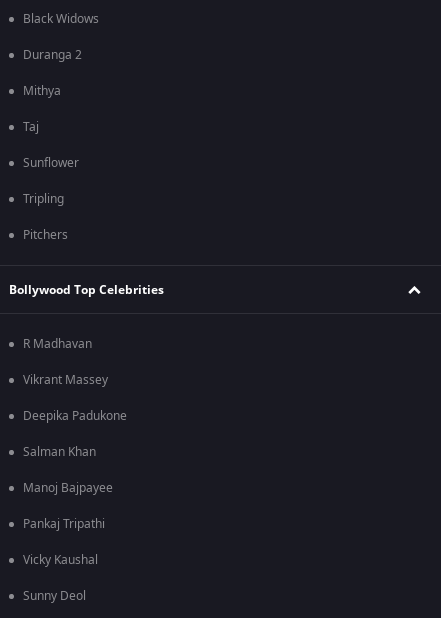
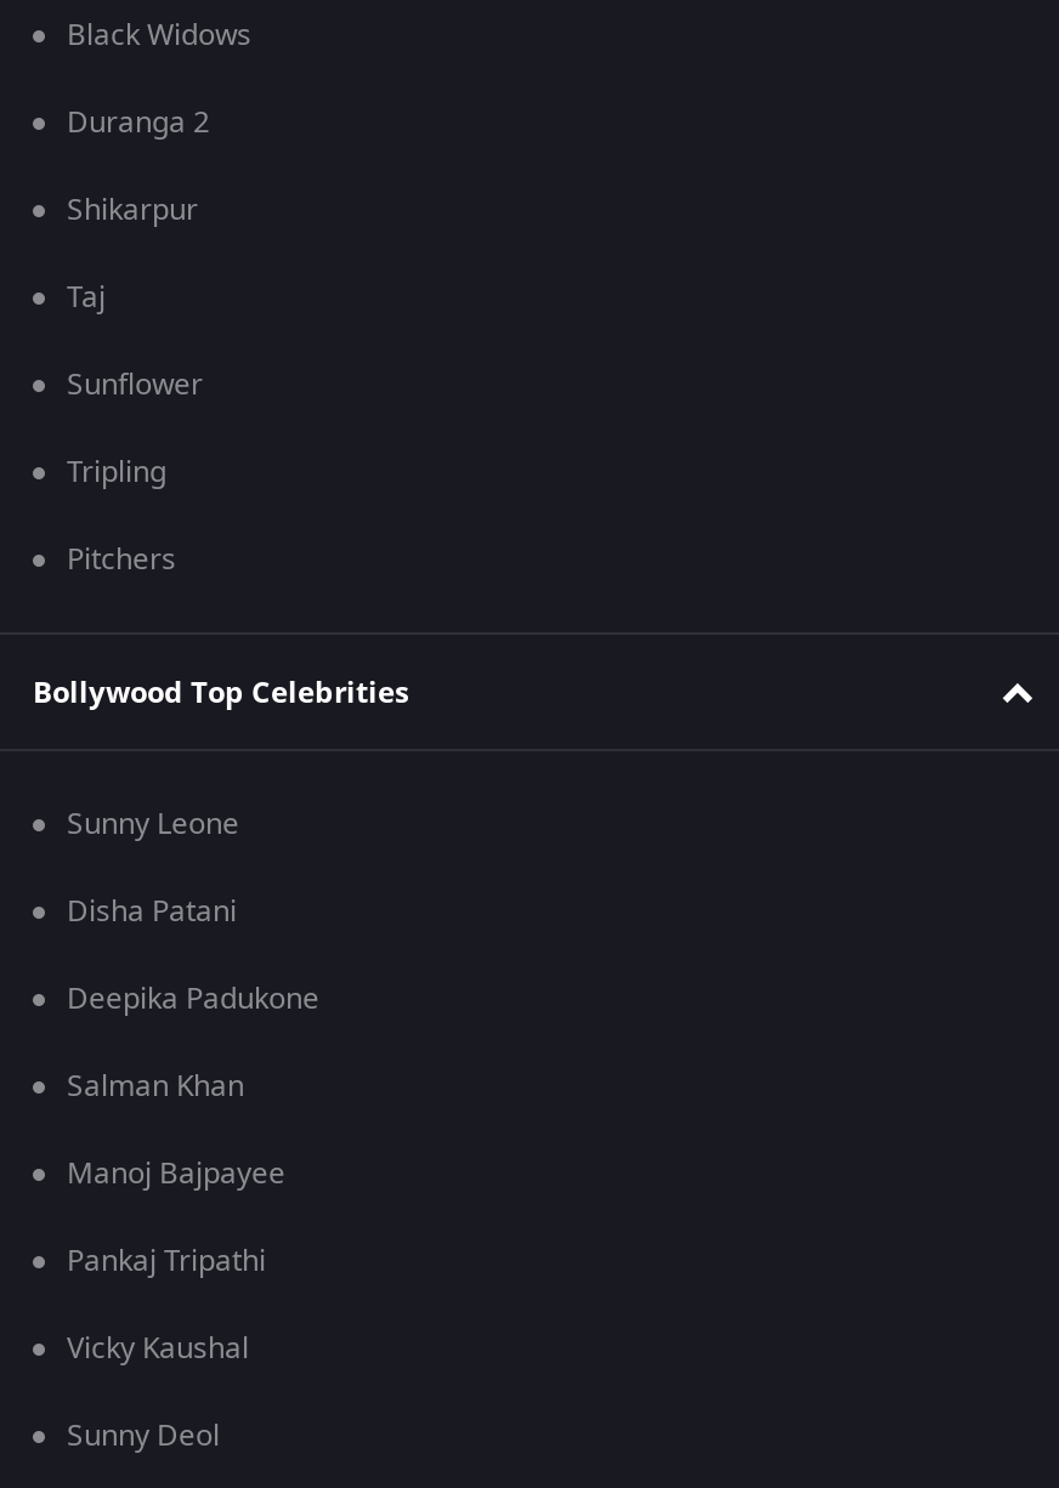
[23,82,61,100] Mithya -> [67,188,198,232] Shikarpur
[23,335,92,353] R Madhavan -> [67,802,239,846] Sunny Leone
[23,371,108,389] Vikrant Massey -> [67,890,237,933] Disha Patani

